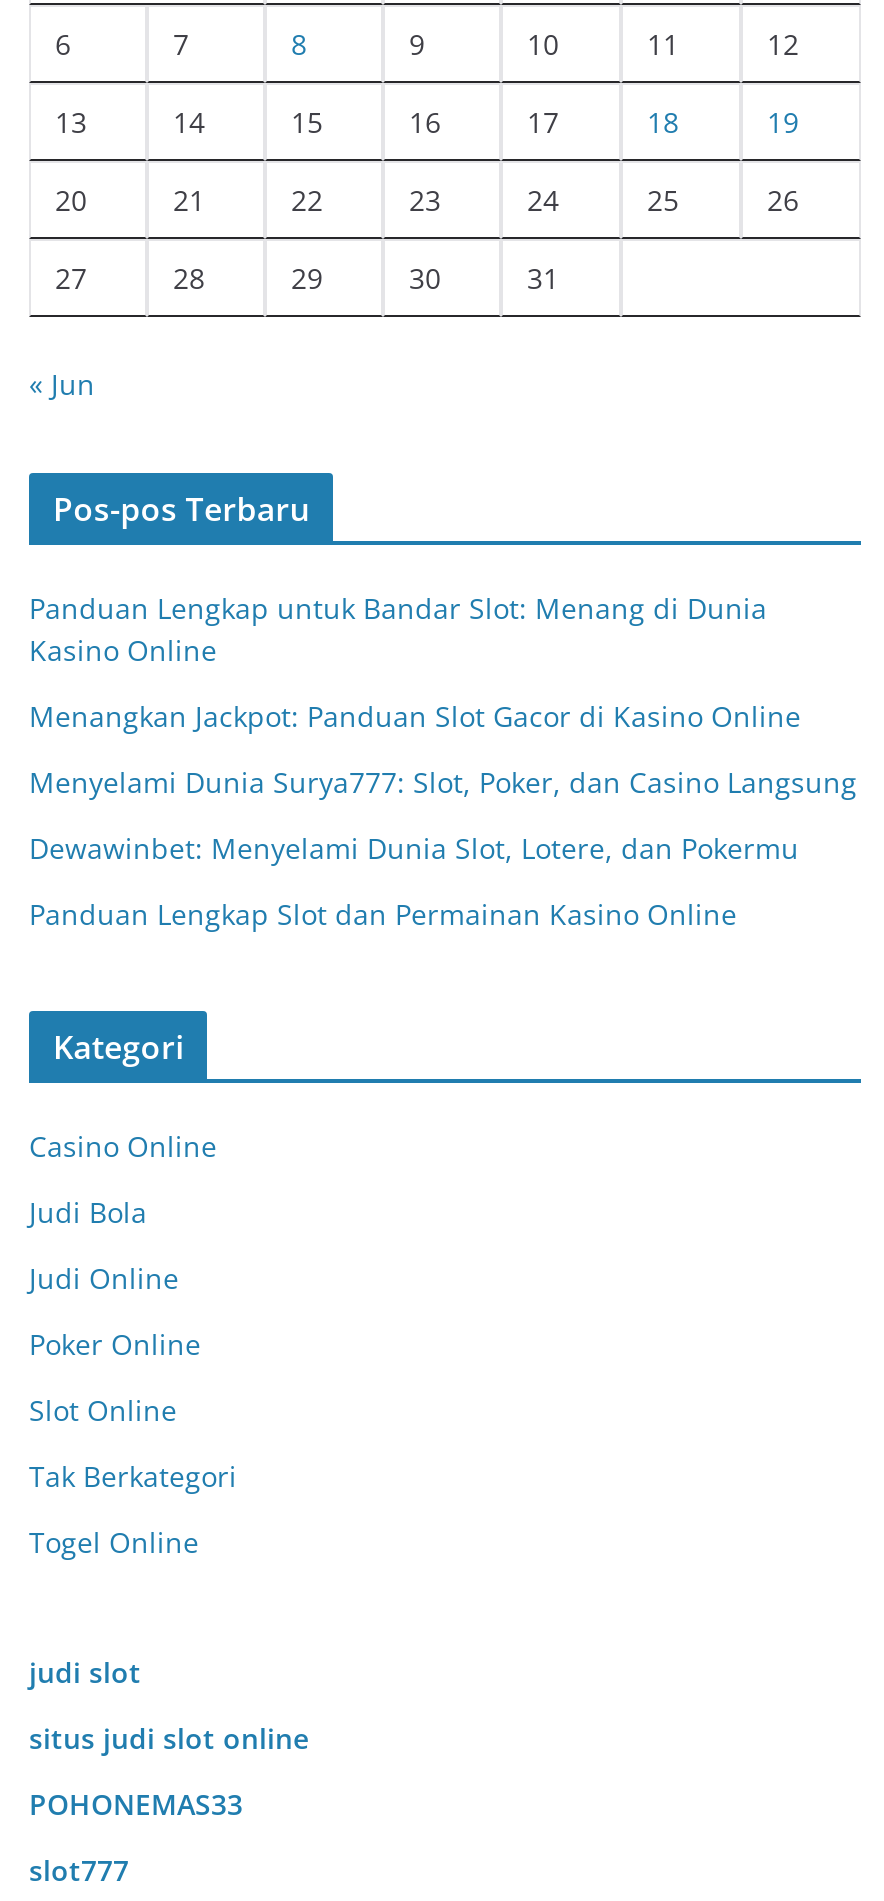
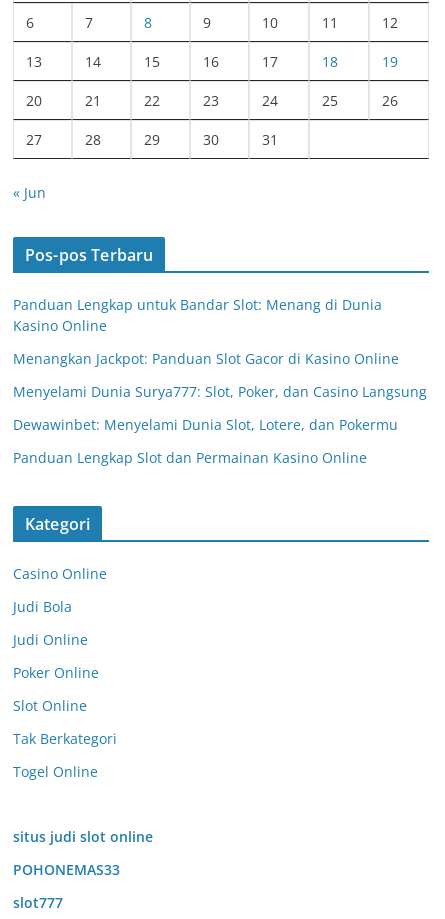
[29,1652,141,1690] judi slot -> none

